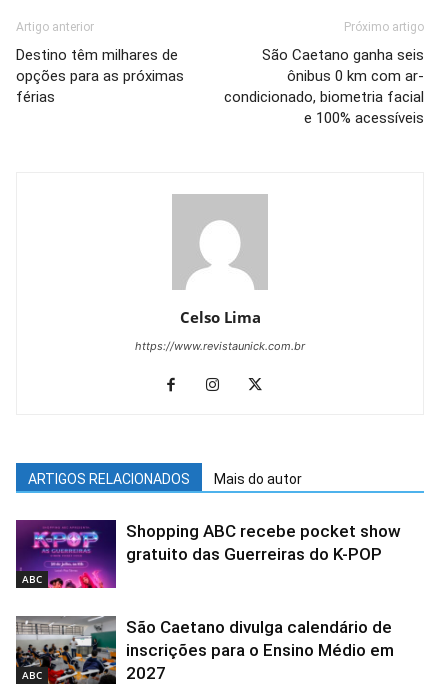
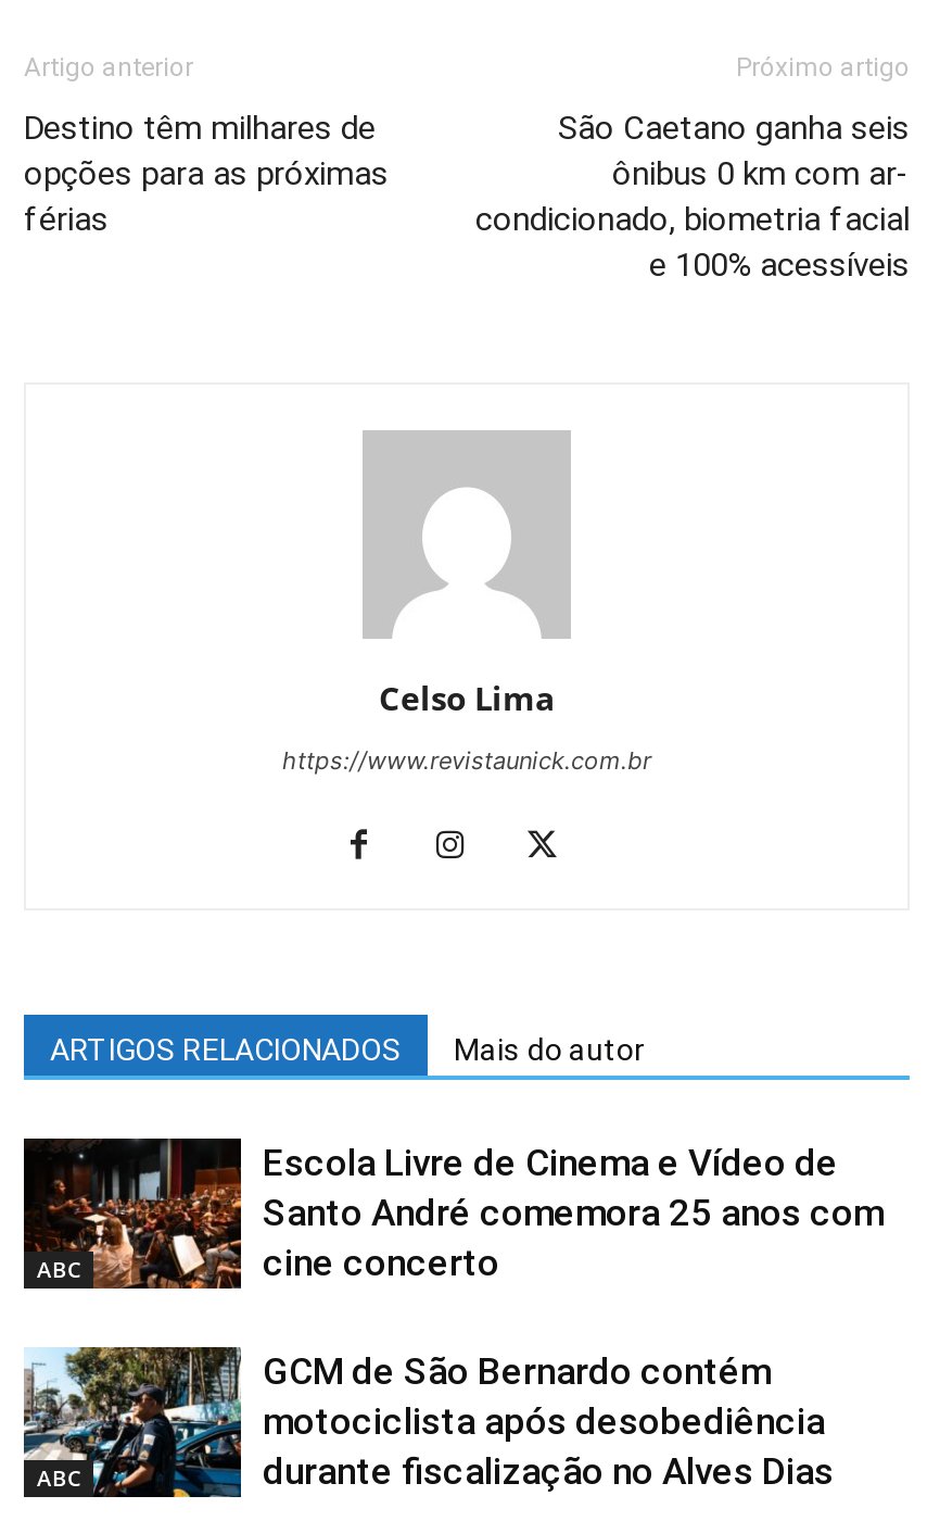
[15,519,401,589] [image] | Shopping ABC recebe pocket show | gratuito das Guerreiras do K-POP -> [22,1136,884,1291] [image] | Escola Livre de Cinema e Vídeo de | Santo André comemora 25 anos com | cine concerto
[15,615,394,685] [image] | São Caetano divulga calendário de | inscrições para o Ensino Médio em | 2027 -> [24,1345,834,1499] [image] | GCM de São Bernardo contém | motociclista após desobediência | durante fiscalização no Alves Dias

